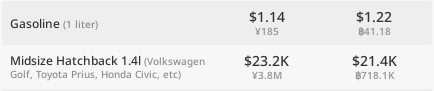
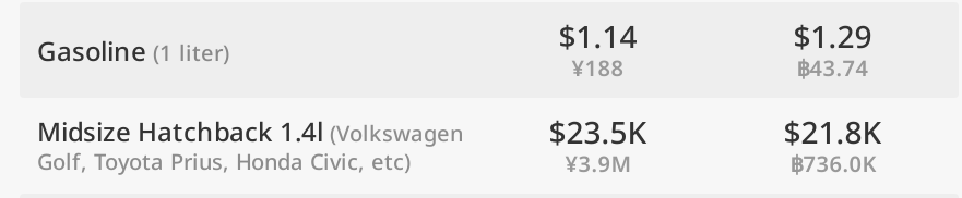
[356,7,392,26] $1.22 -> [793,16,872,57] $1.29
[255,24,279,38] ¥185 -> [572,53,624,83] ¥188
[358,24,391,38] ฿41.18 -> [797,53,869,83] ฿43.74
[244,51,289,82] $23.2K | ¥3.8M -> [549,111,647,179] $23.5K | ¥3.9M
[352,51,397,82] $21.4K | ฿718.1K -> [784,111,882,179] $21.8K | ฿736.0K

